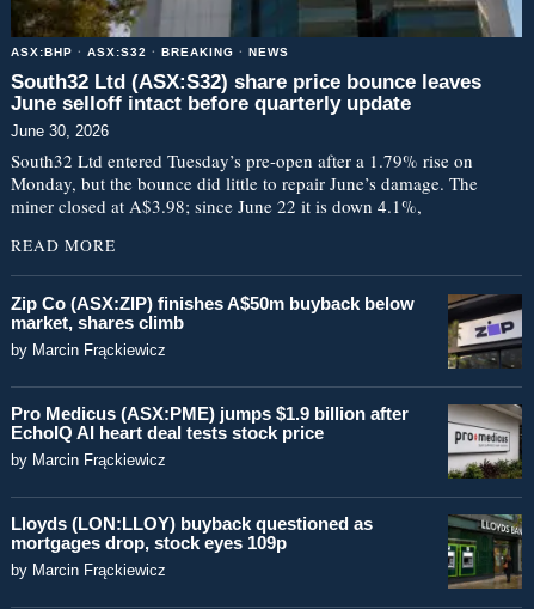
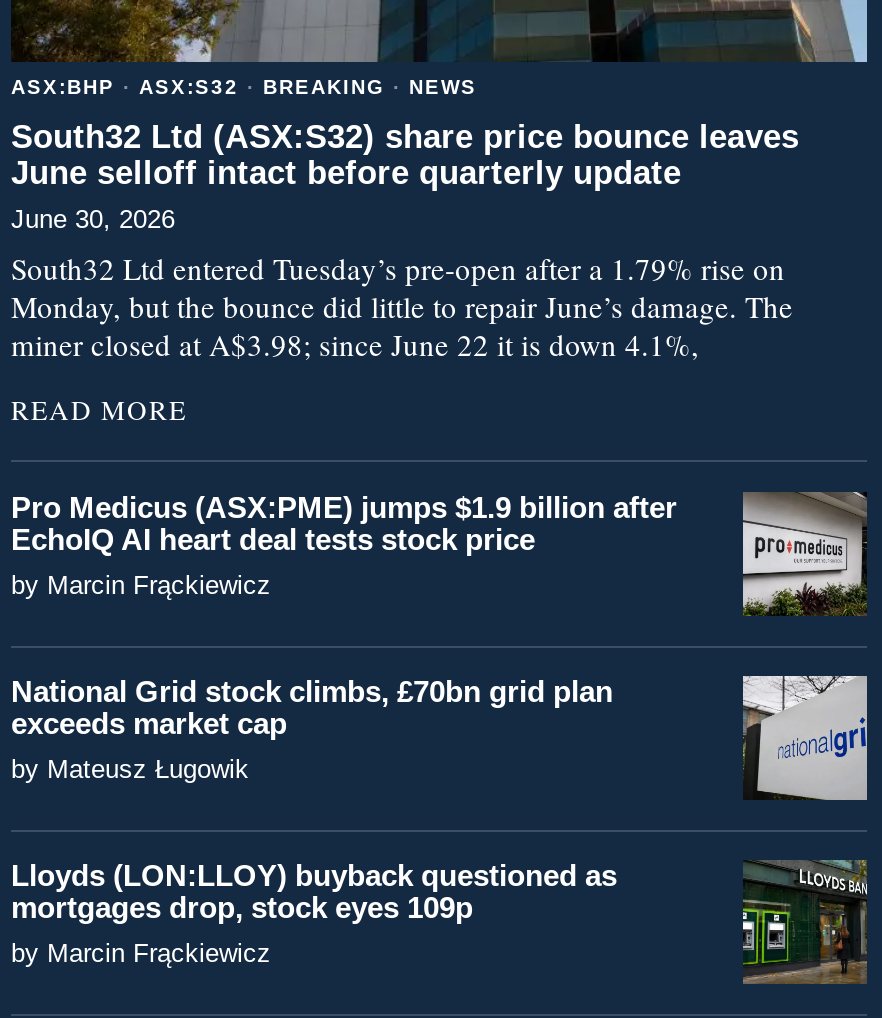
[11,293,523,370] [image] | Zip Co (ASX:ZIP) finishes A$50m buyback below | market, shares climb | by Marcin Frąckiewicz -> none
moved [11,403,524,481] -> [11,490,871,620]: [image] | Pro Medicus (ASX:PME) jumps $1.9 billion after | EchoIQ AI heart deal tests stock price | by Marcin Frąckiewicz
none -> [11,674,613,784] National Grid stock climbs, £70bn grid plan | exceeds market cap | by Mateusz Ługowik
none -> [743,674,869,802] [image]

